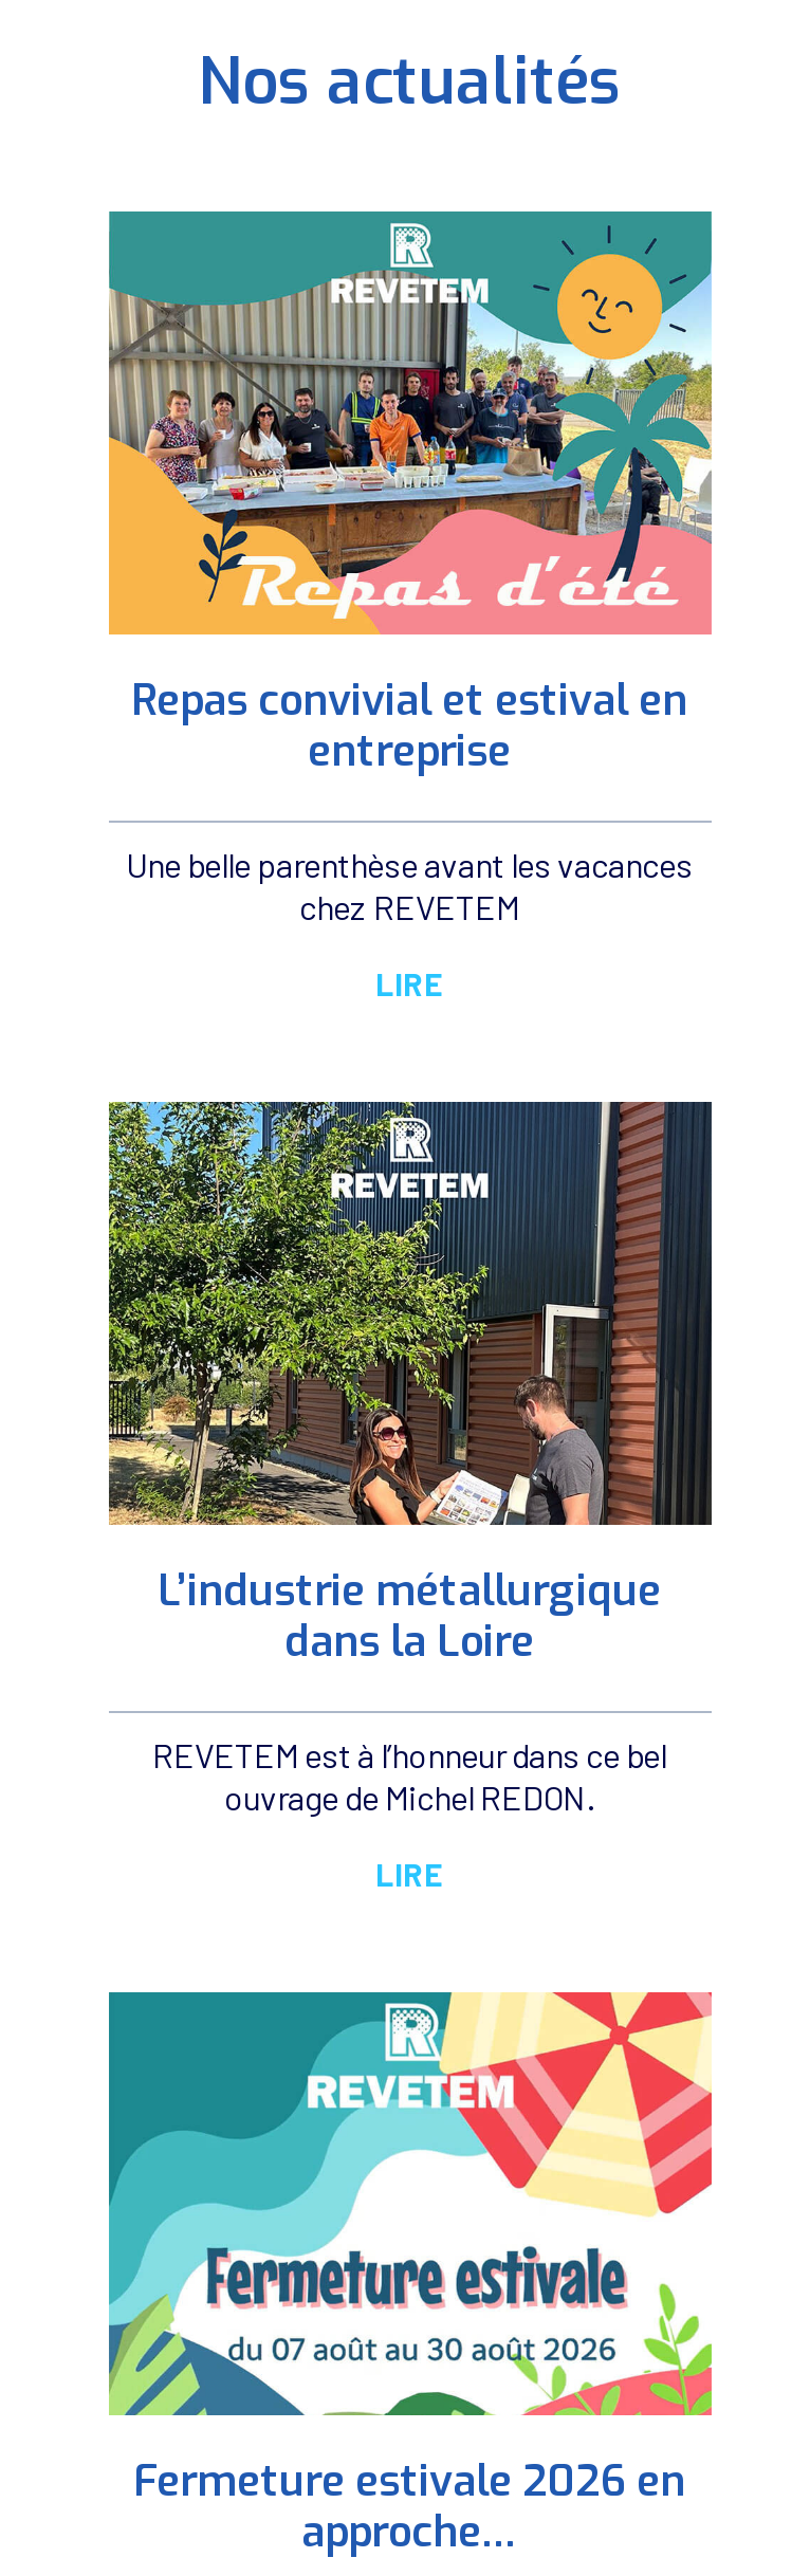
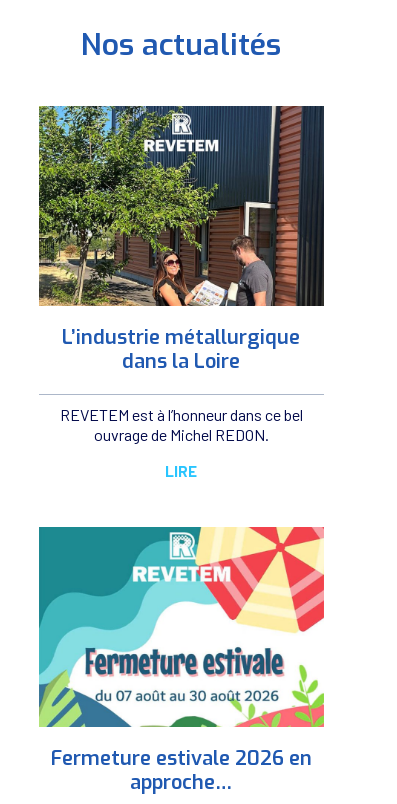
[107,209,714,1002] [image] | Repas convivial et estival en | entreprise | Une belle parenthèse avant les vacances | chez REVETEM | LIRE -> none

